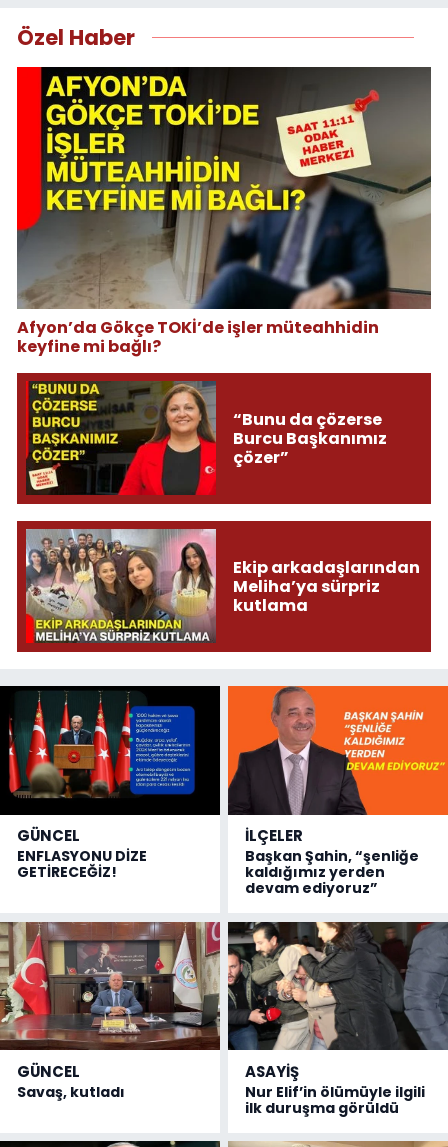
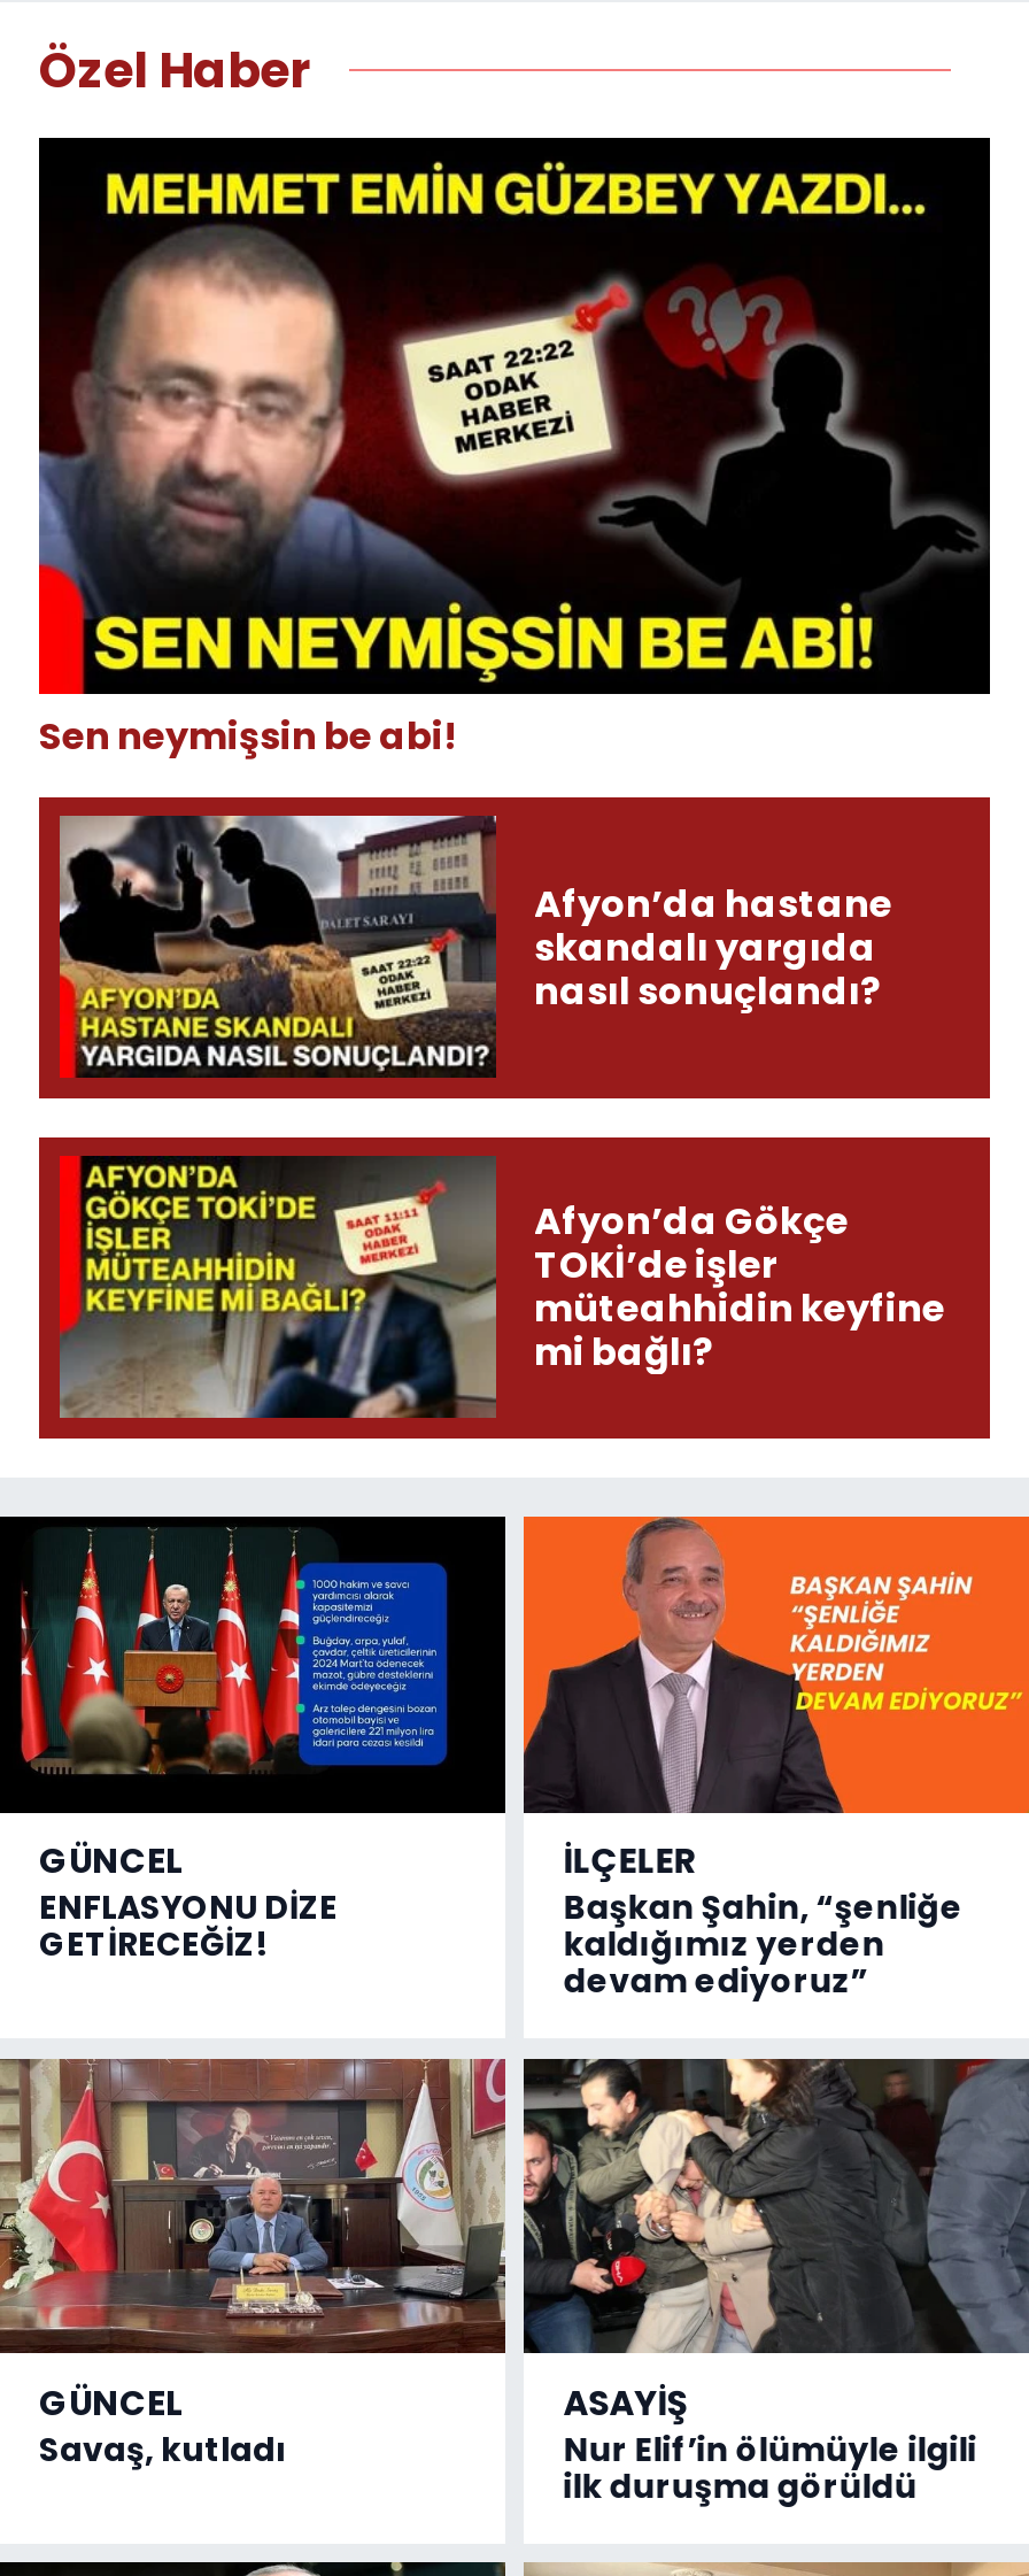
[16,66,432,358] [image] | Afyon’da Gökçe TOKİ’de işler müteahhidin | keyfine mi bağlı? -> [37,136,992,762] [image] | Sen neymişsin be abi!
[25,380,386,496] [image] | “Bunu da çözerse | Burcu Başkanımız | çözer” -> [57,813,892,1080] [image] | Afyon’da hastane | skandalı yargıda | nasıl sonuçlandı?
[25,528,419,644] [image] | Ekip arkadaşlarından | Meliha’ya sürpriz | kutlama -> [57,1154,945,1420] [image] | Afyon’da Gökçe | TOKİ’de işler | müteahhidin keyfine | mi bağlı?

